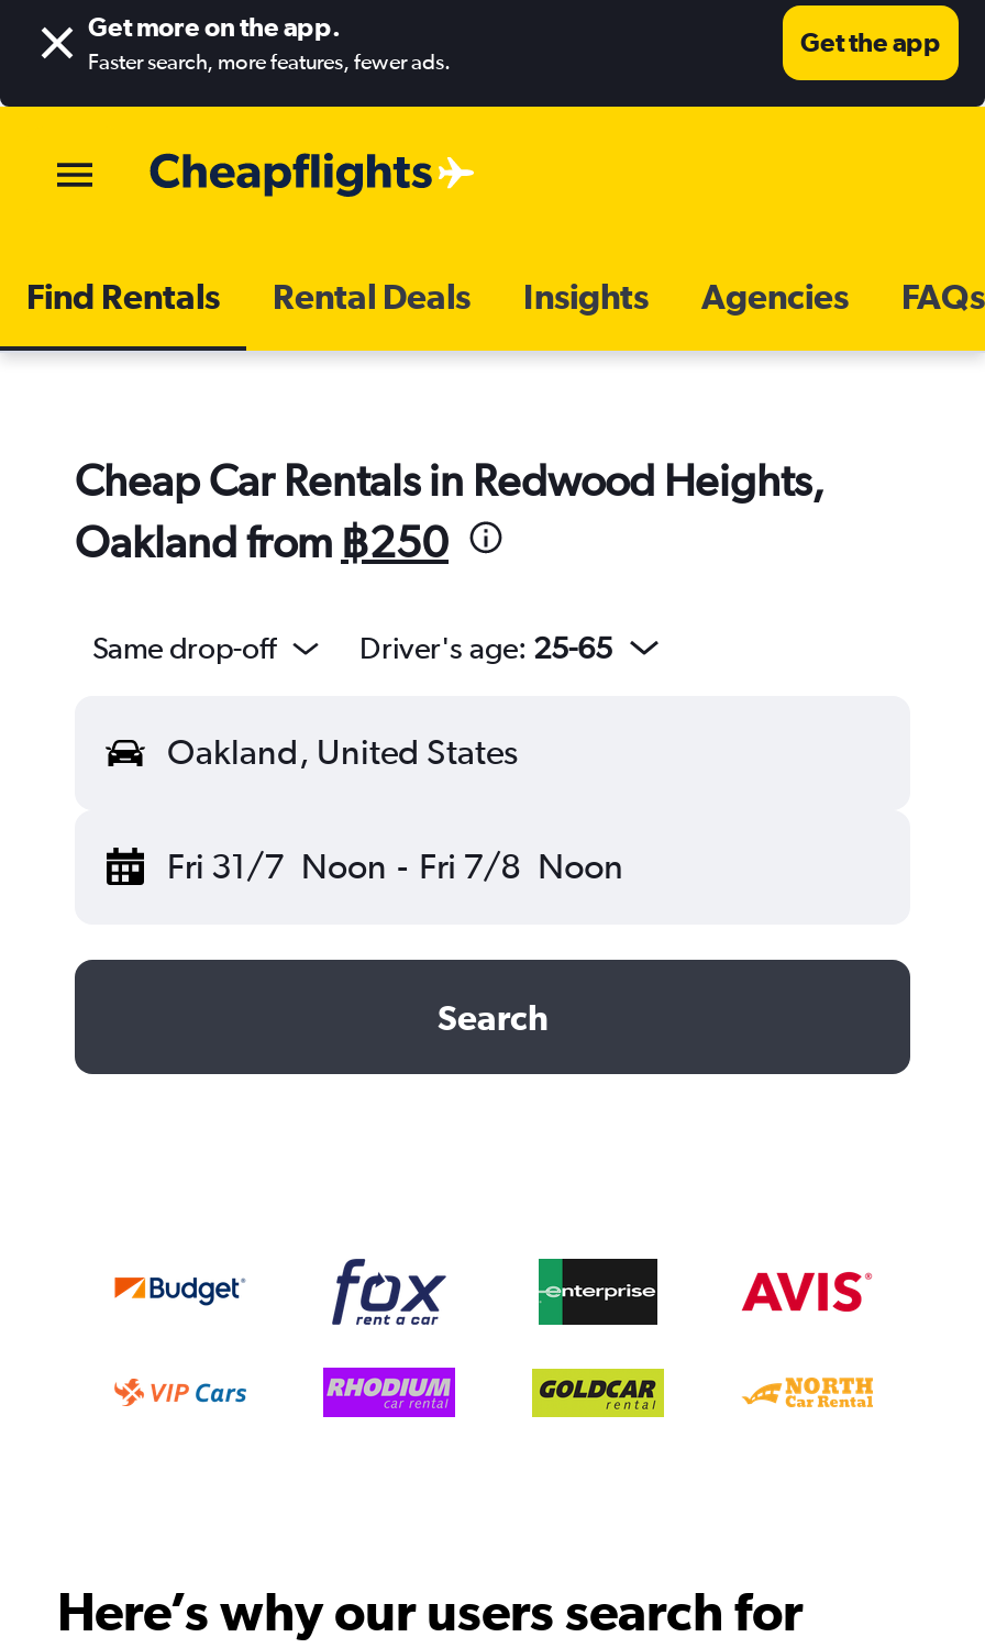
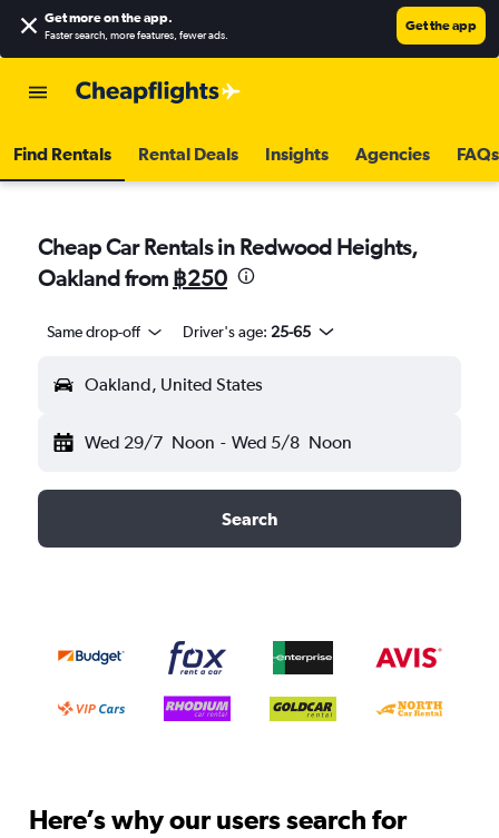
[167,845,624,887] Fri 31/7 Noon - Fri 7/8 Noon -> [85,432,352,453] Wed 29/7 Noon - Wed 5/8 Noon

